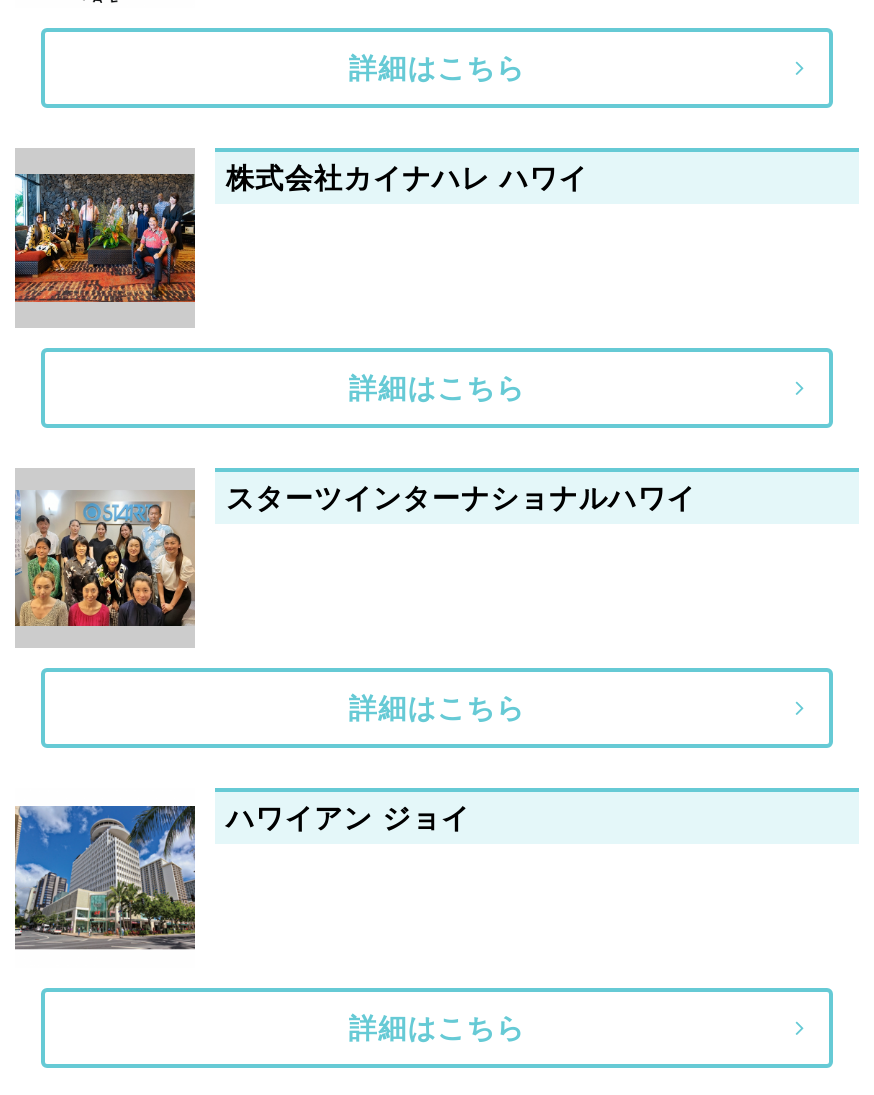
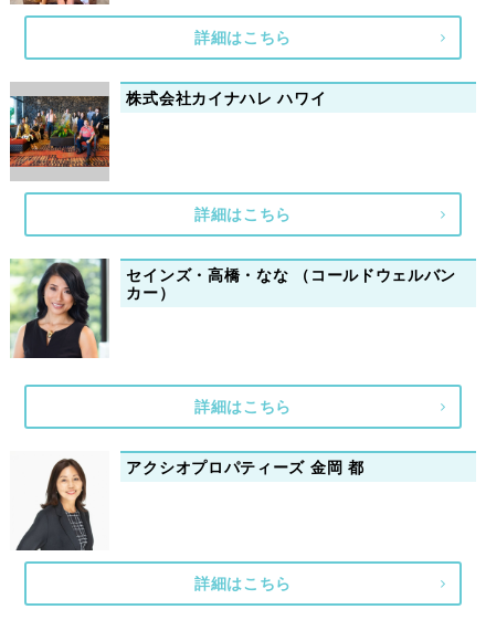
[13,468,696,648] [image] | スターツインターナショナルハワイ -> [10,259,456,359] [image] | セインズ・高橋・なな （コールドウェルバン | カー）
[13,802,471,968] [image] | ハワイアン ジョイ -> [10,458,364,551] [image] | アクシオプロパティーズ 金岡 都

